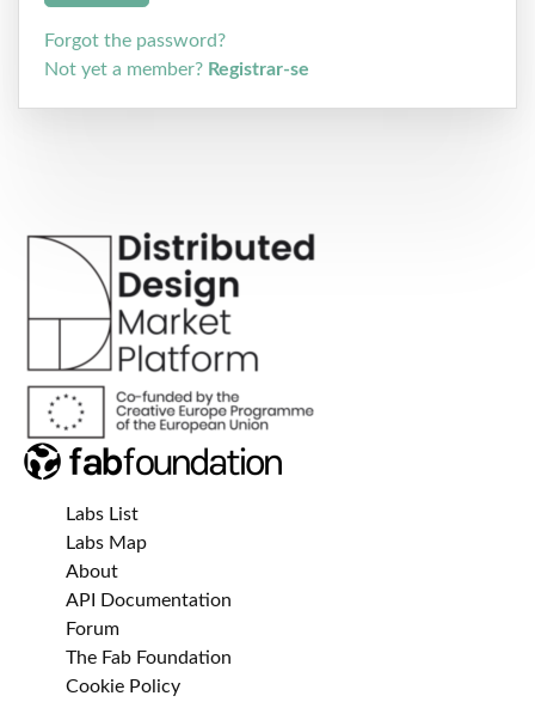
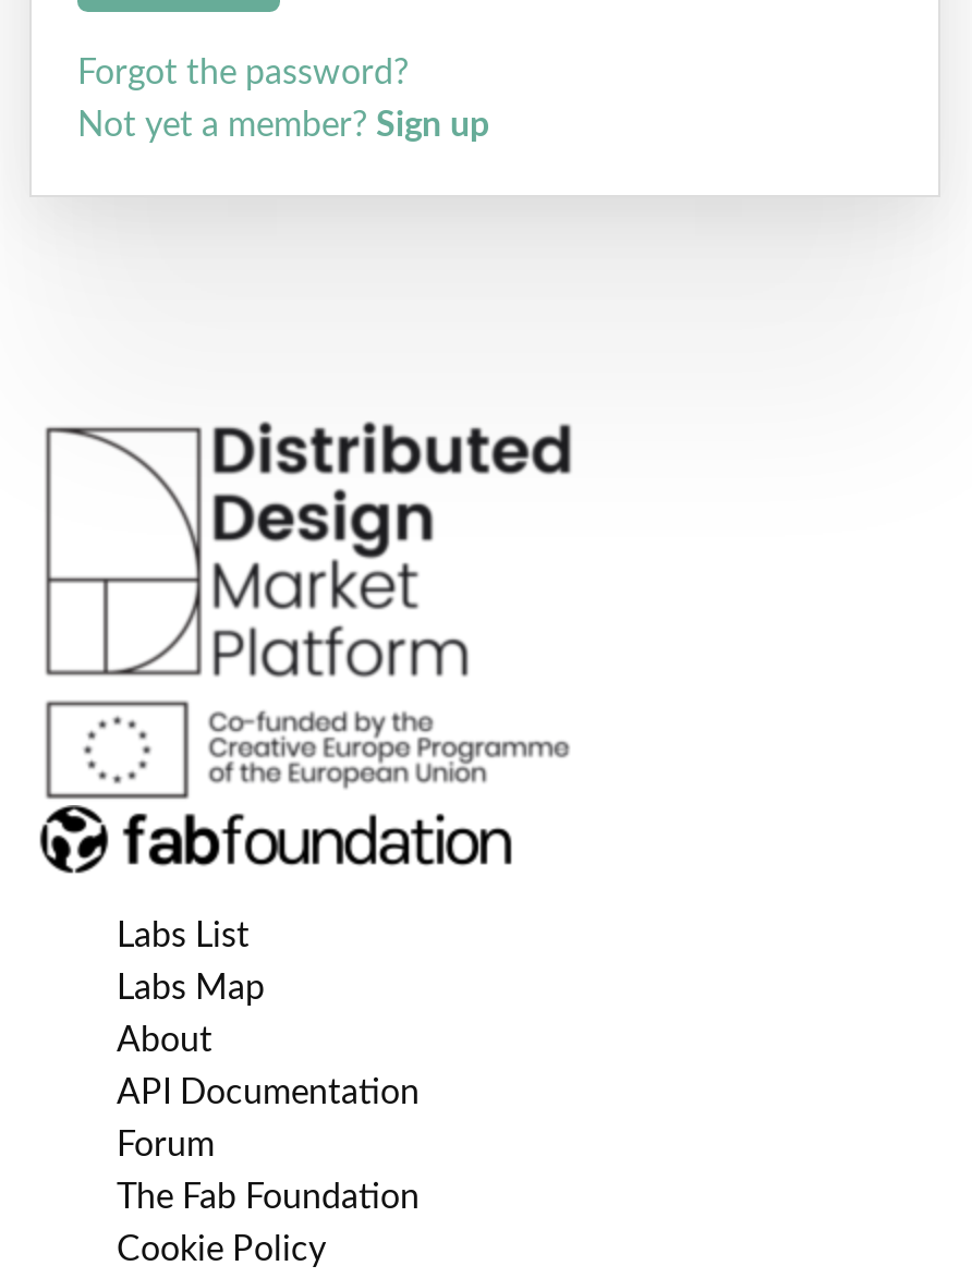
[44,60,309,79] Not yet a member? Registrar-se -> [77,108,489,143] Not yet a member? Sign up

